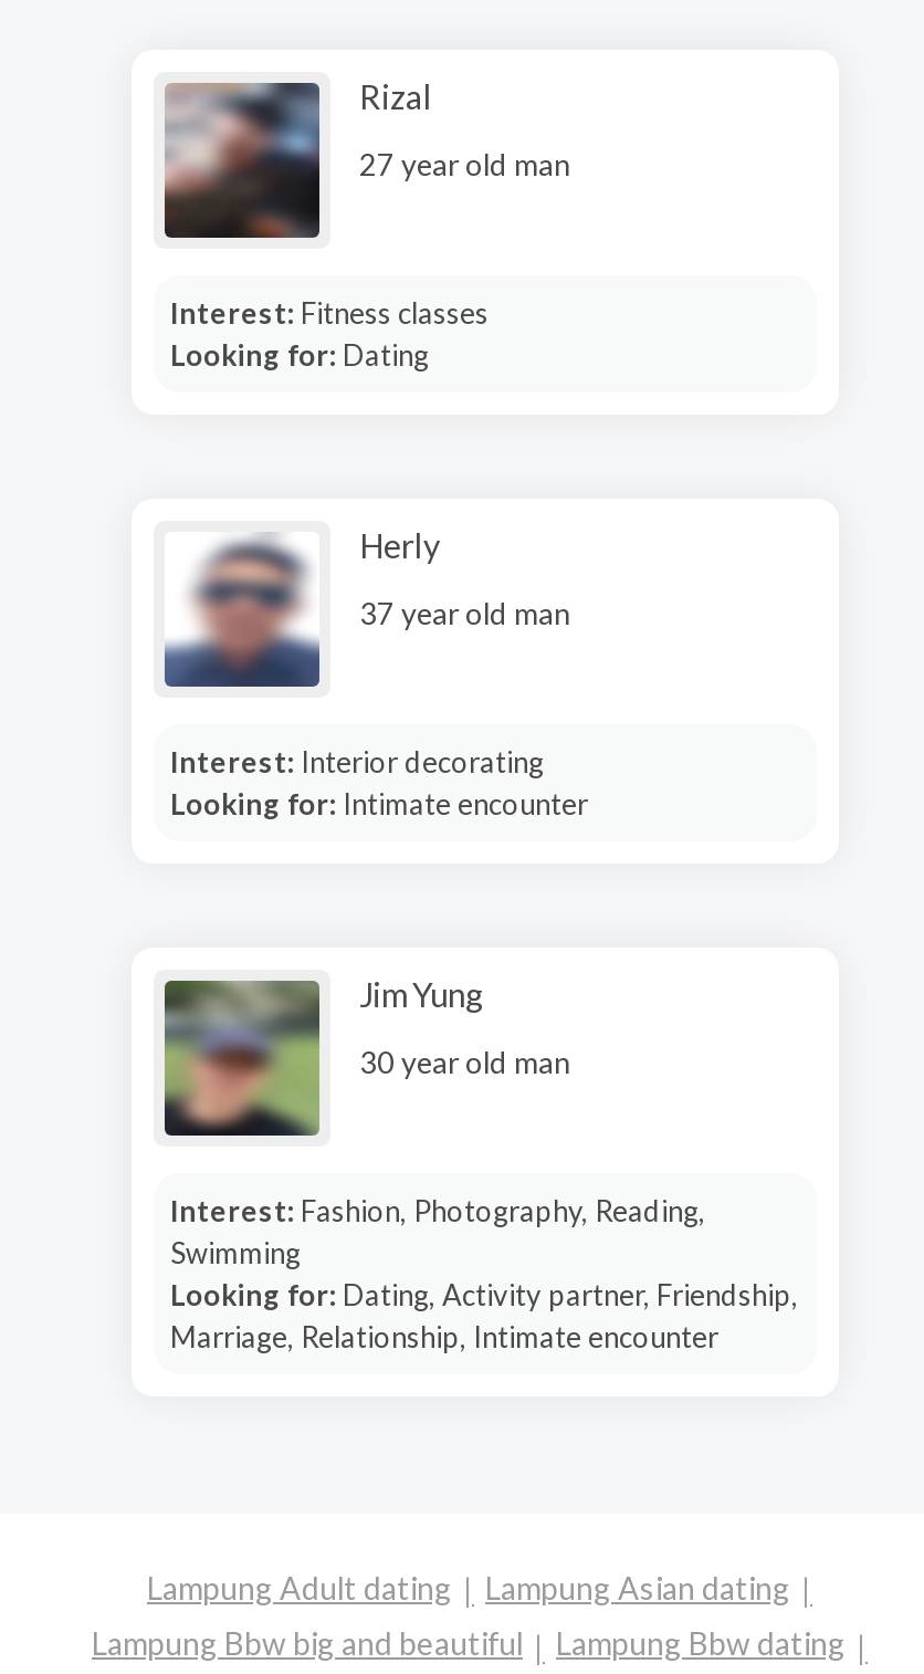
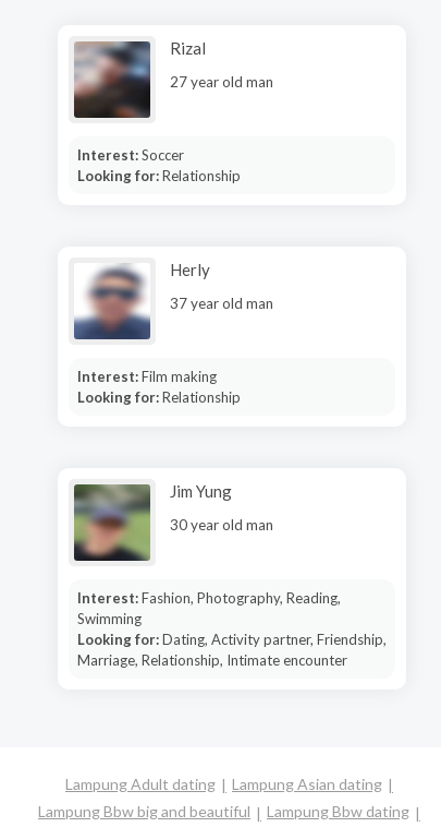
[170,294,489,372] Interest: Fitness classes | Looking for: Dating -> [77,146,240,184] Interest: Soccer | Looking for: Relationship
[170,743,588,820] Interest: Interior decorating | Looking for: Intimate encounter -> [77,367,240,405] Interest: Film making | Looking for: Relationship

